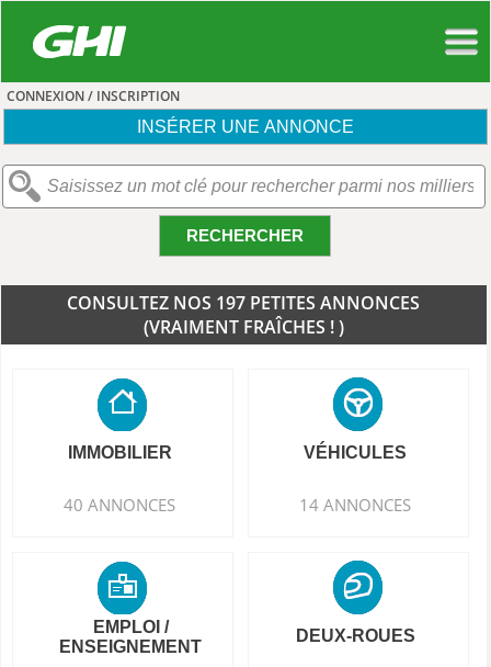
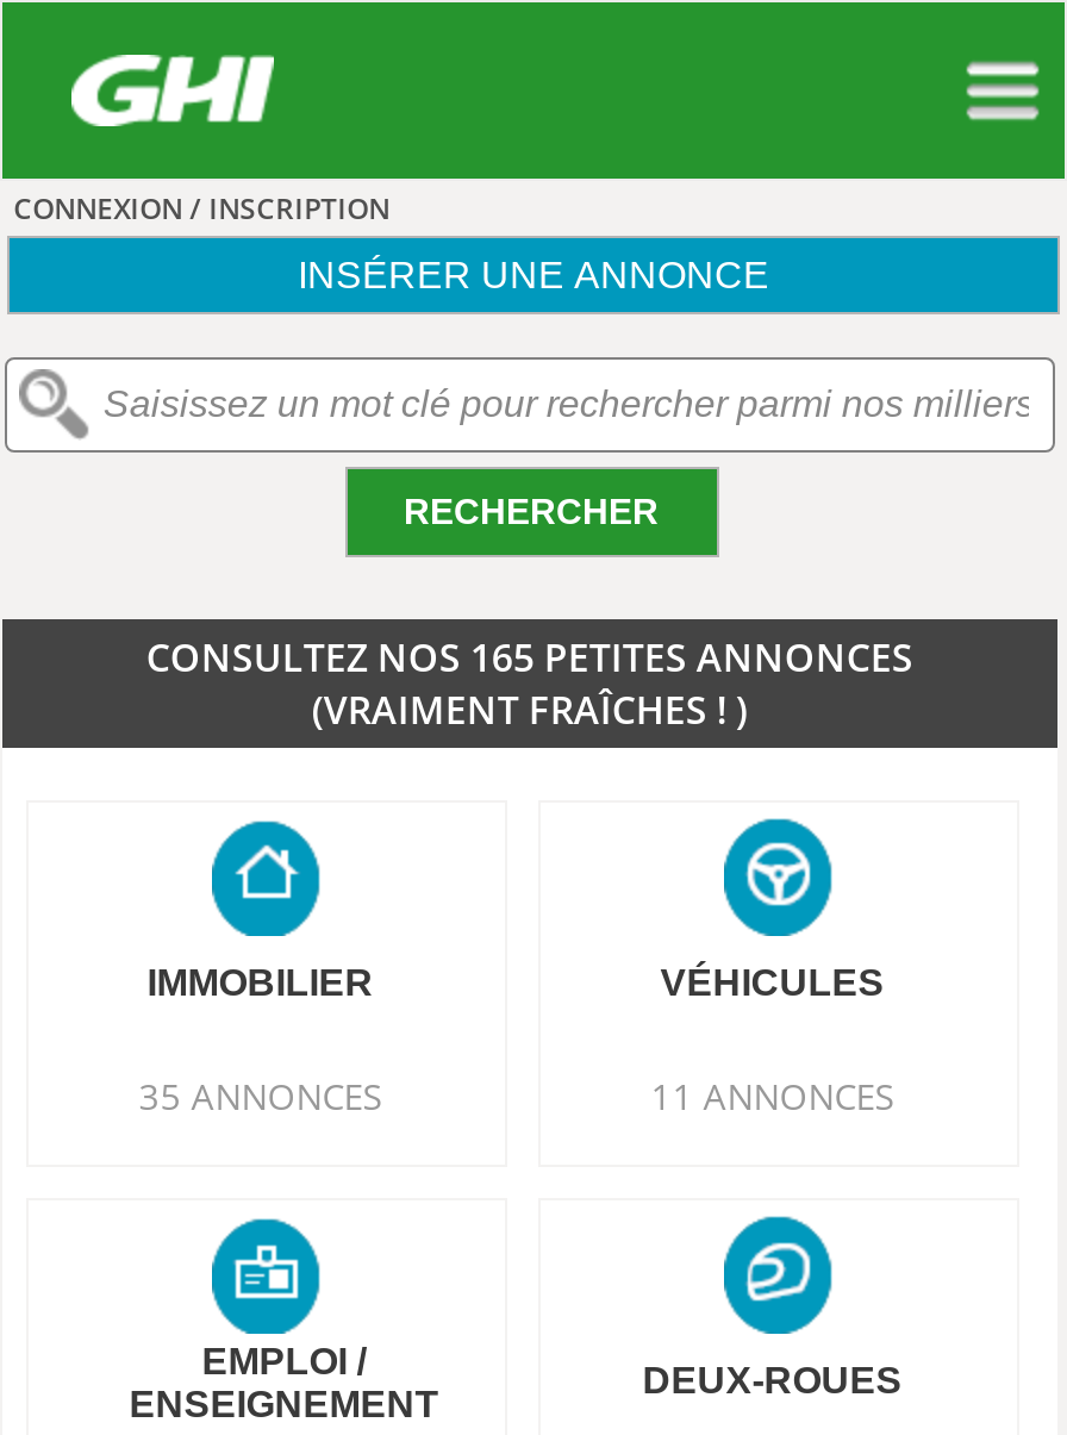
[67,291,420,315] CONSULTEZ NOS 197 PETITES ANNONCES -> [146,631,913,684] CONSULTEZ NOS 165 PETITES ANNONCES
[64,494,176,516] 40 ANNONCES -> [139,1072,382,1119] 35 ANNONCES
[300,494,411,516] 14 ANNONCES -> [651,1072,894,1119] 11 ANNONCES

